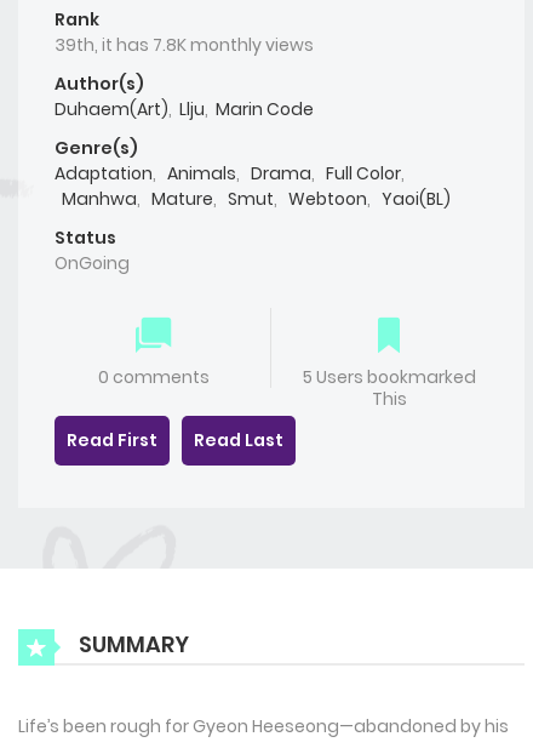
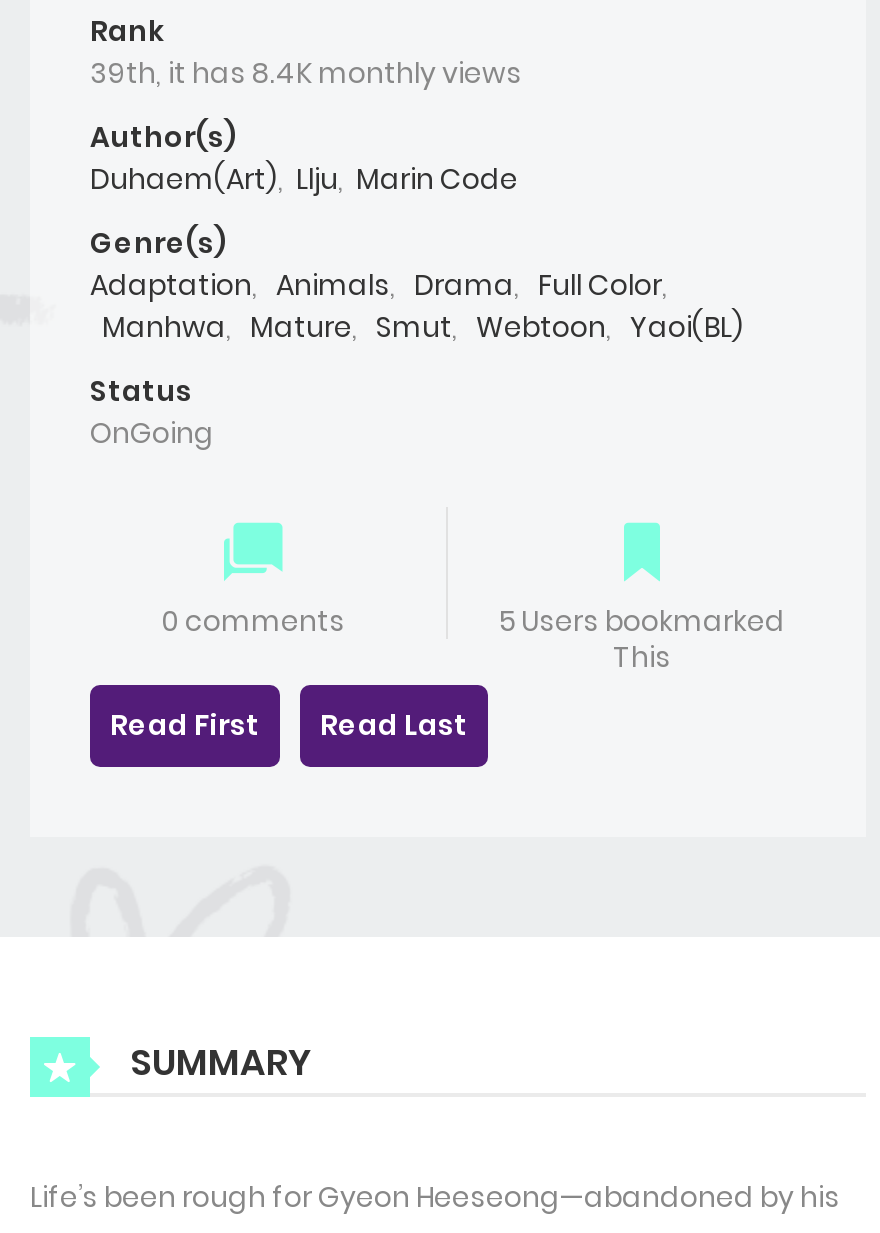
[55,33,314,57] 39th, it has 7.8K monthly views -> [90,54,522,94] 39th, it has 8.4K monthly views

